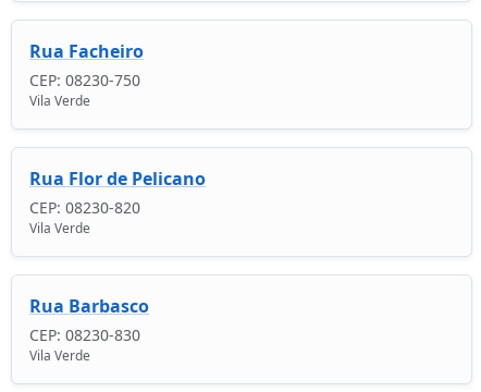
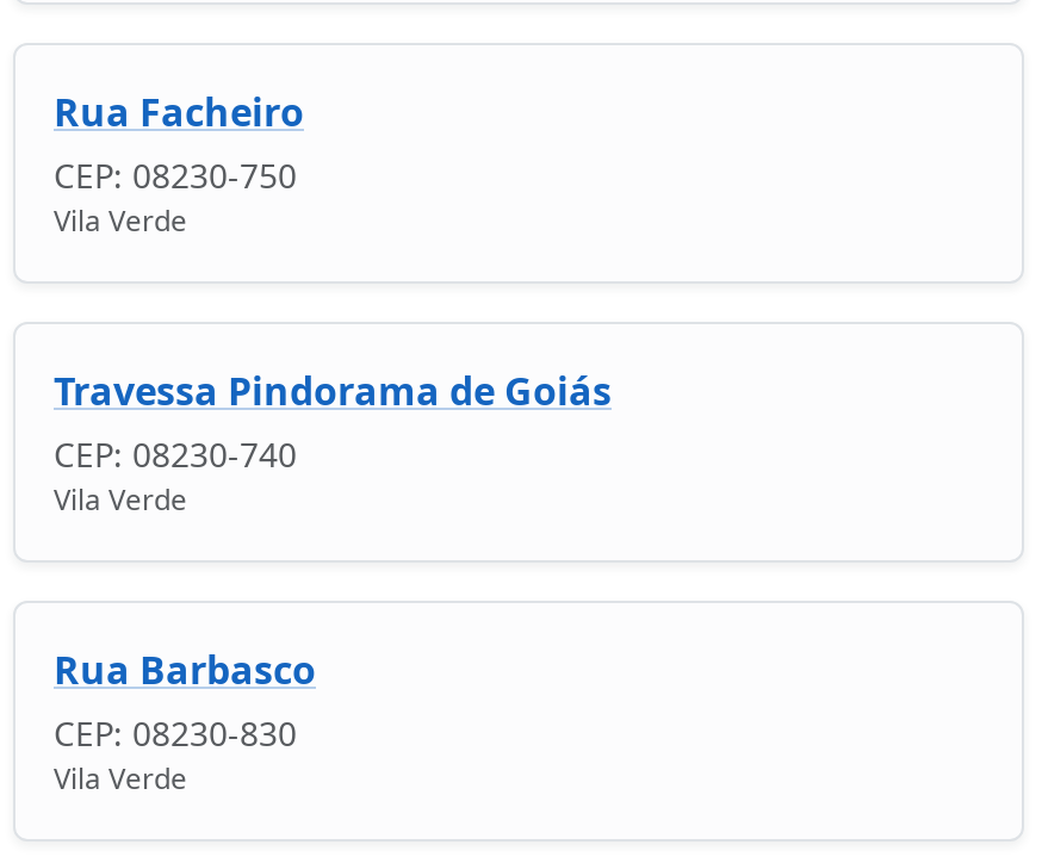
[29,166,206,190] Rua Flor de Pelicano -> [54,364,612,416] Travessa Pindorama de Goiás
[29,197,140,217] CEP: 08230-820 -> [54,431,297,476] CEP: 08230-740

